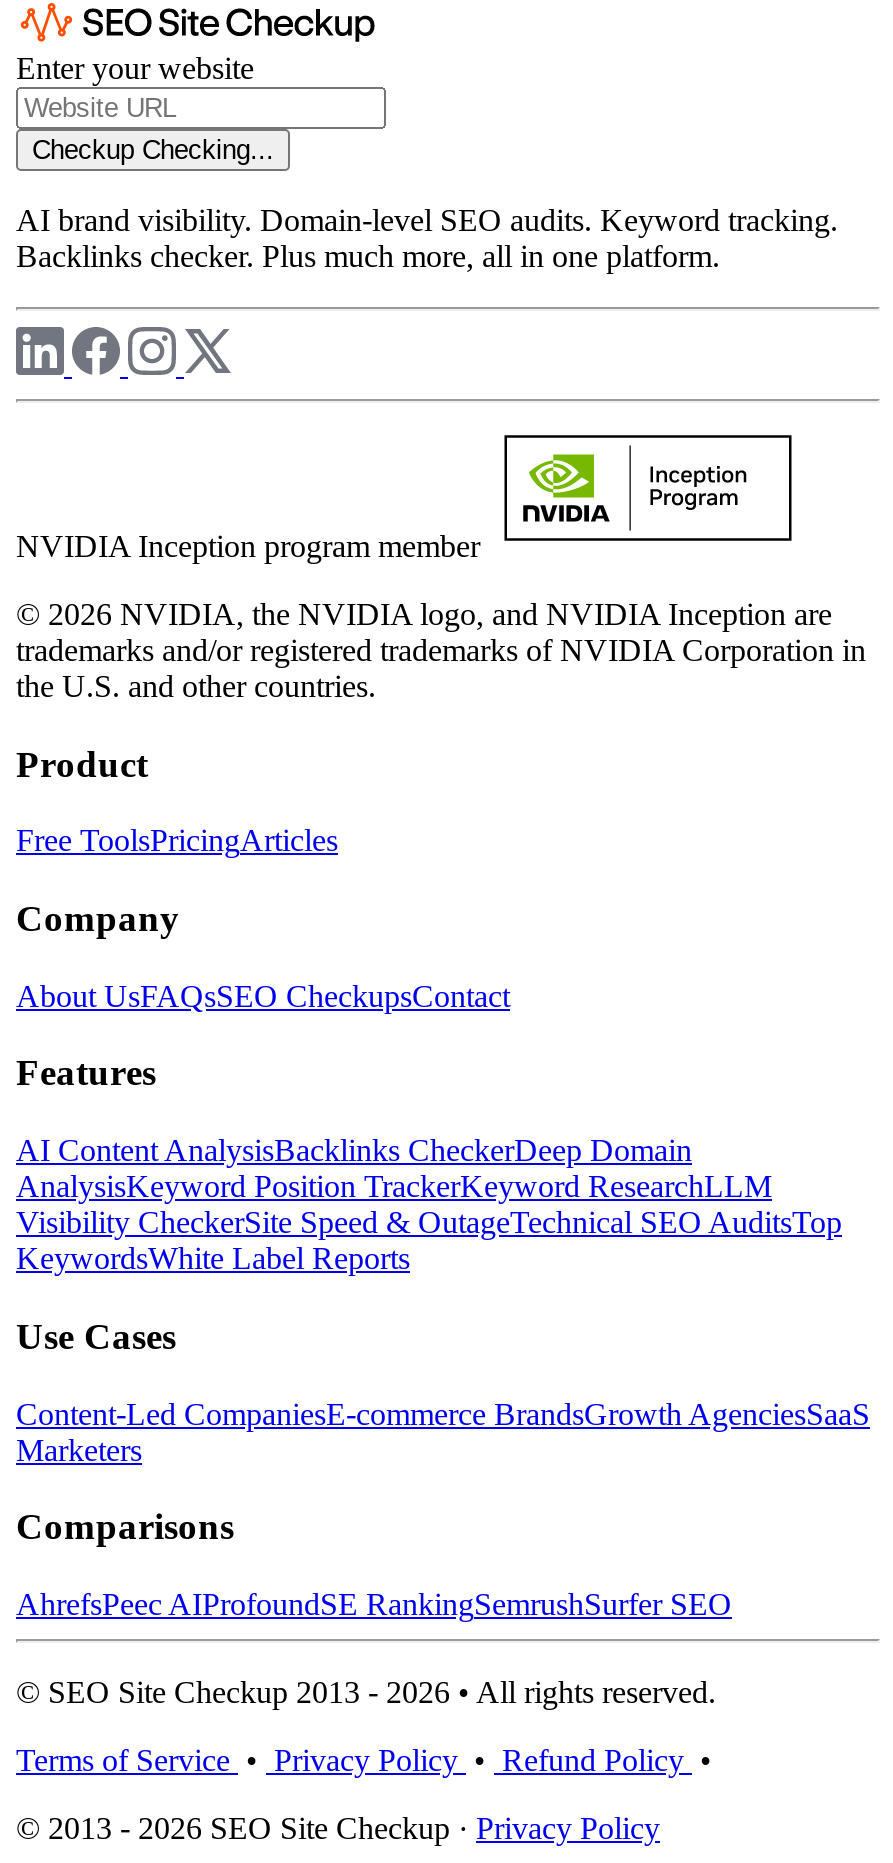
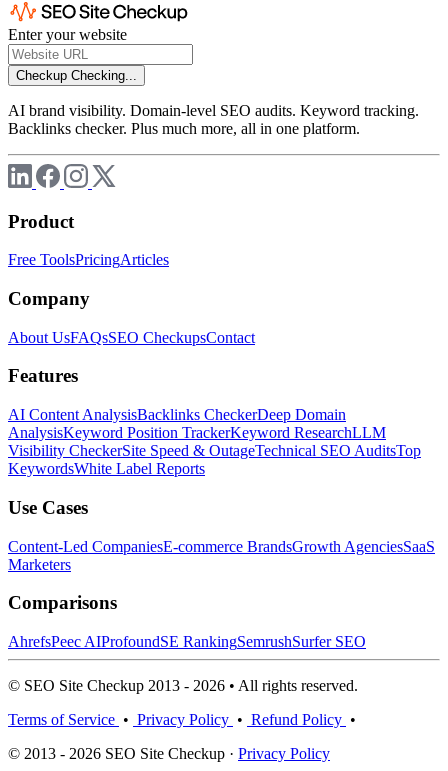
[16,433,866,703] [image] | NVIDIA Inception program member | © 2026 NVIDIA, the NVIDIA logo, and NVIDIA Inception are | trademarks and/or registered trademarks of NVIDIA Corporation in | the U.S. and other countries. -> none

